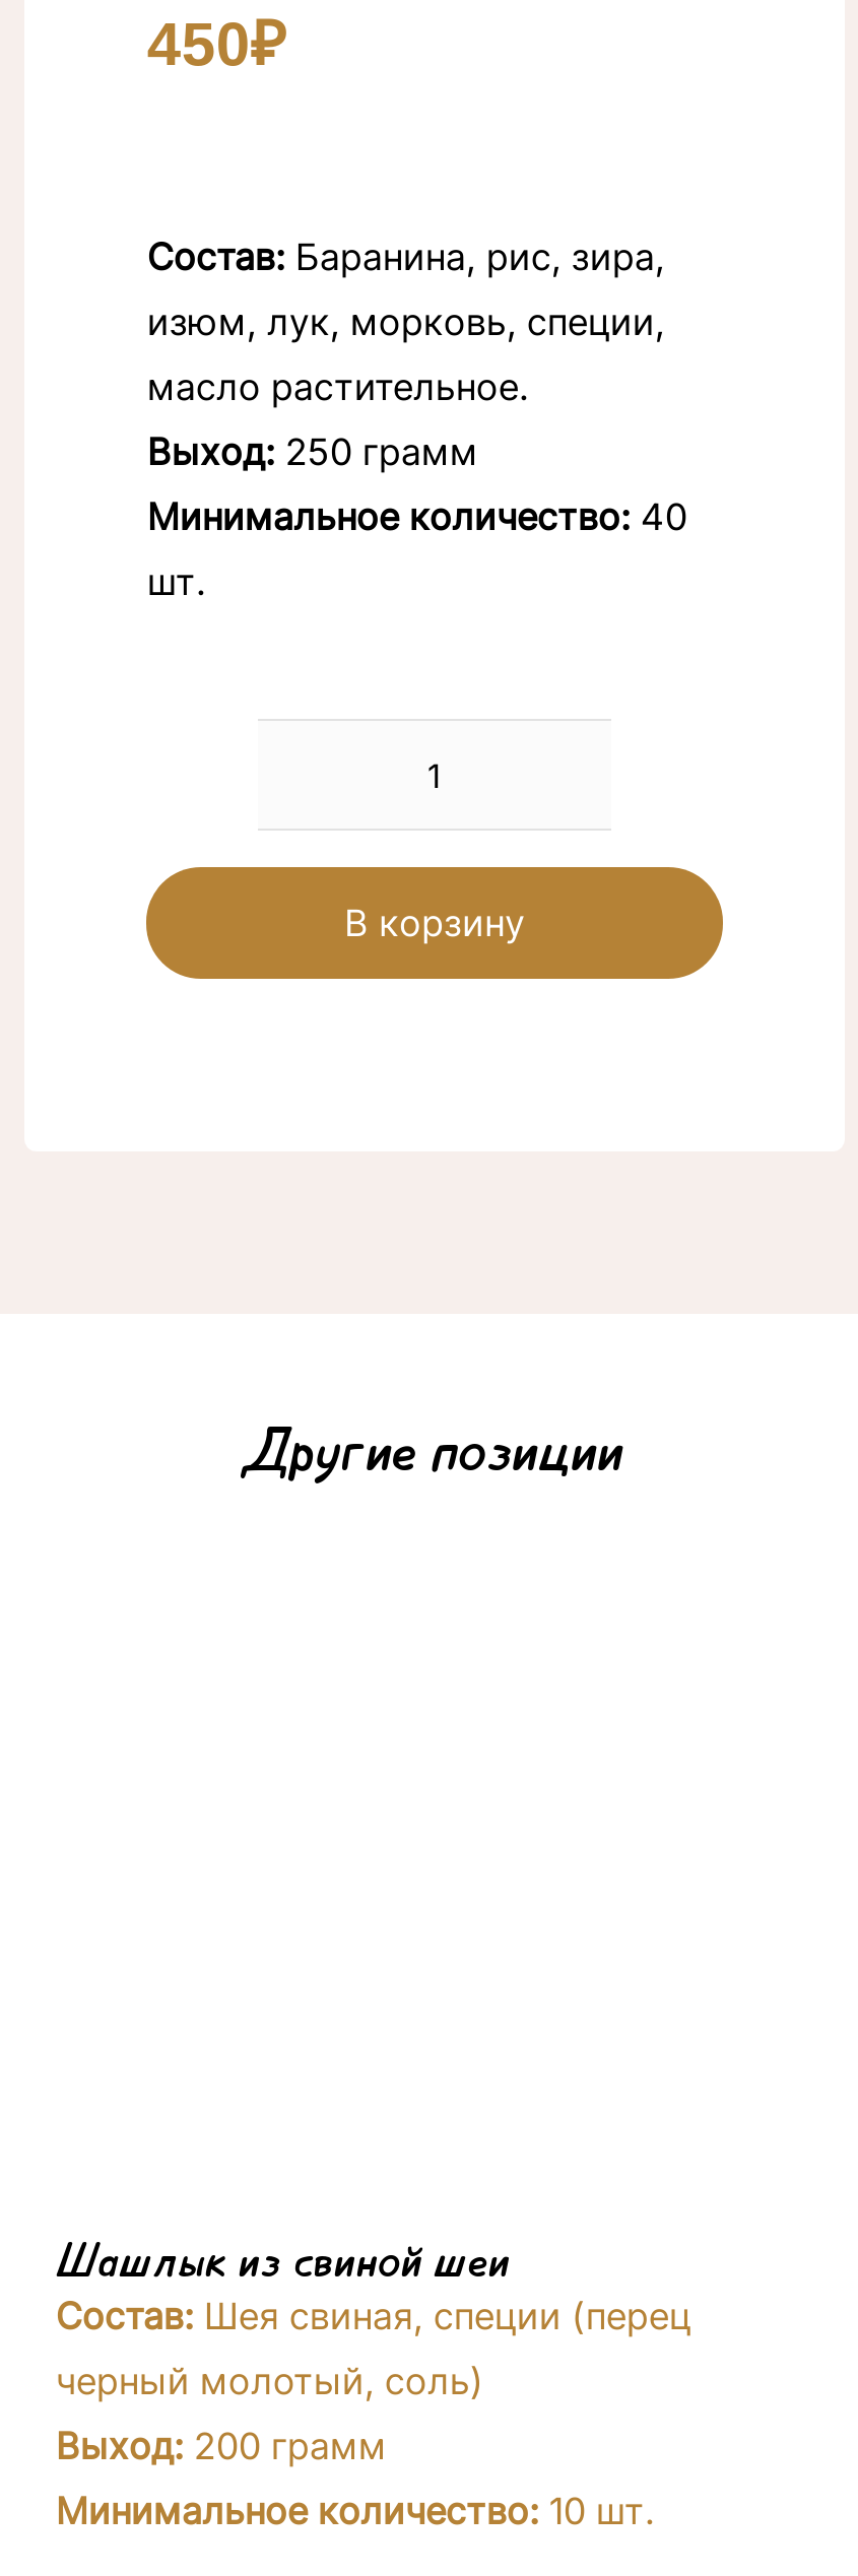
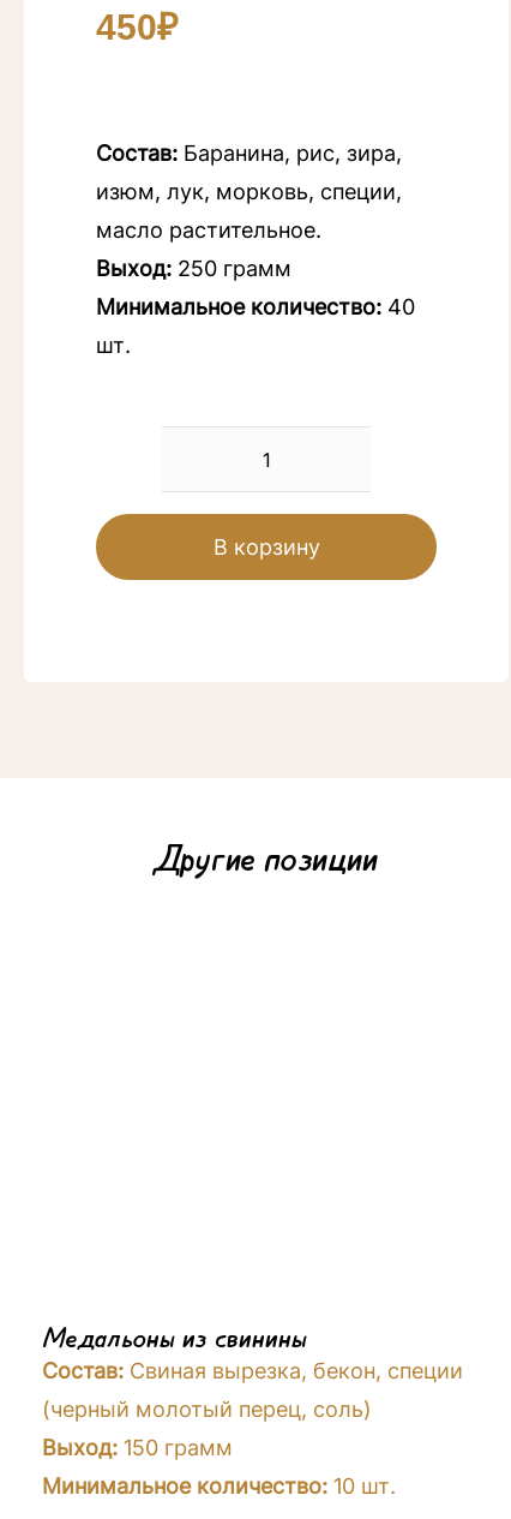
[56,2220,691,2338] Шашлык из свиной шеи | Состав: Шея свиная, специи (перец -> [42,1314,463,1383] Медальоны из свинины | Состав: Свиная вырезка, бекон, специи
[56,2360,484,2403] черный молотый, соль) -> [42,1397,372,1422] (черный молотый перец, соль)
[56,2425,387,2468] Выход: 200 грамм -> [42,1435,233,1460] Выход: 150 грамм

